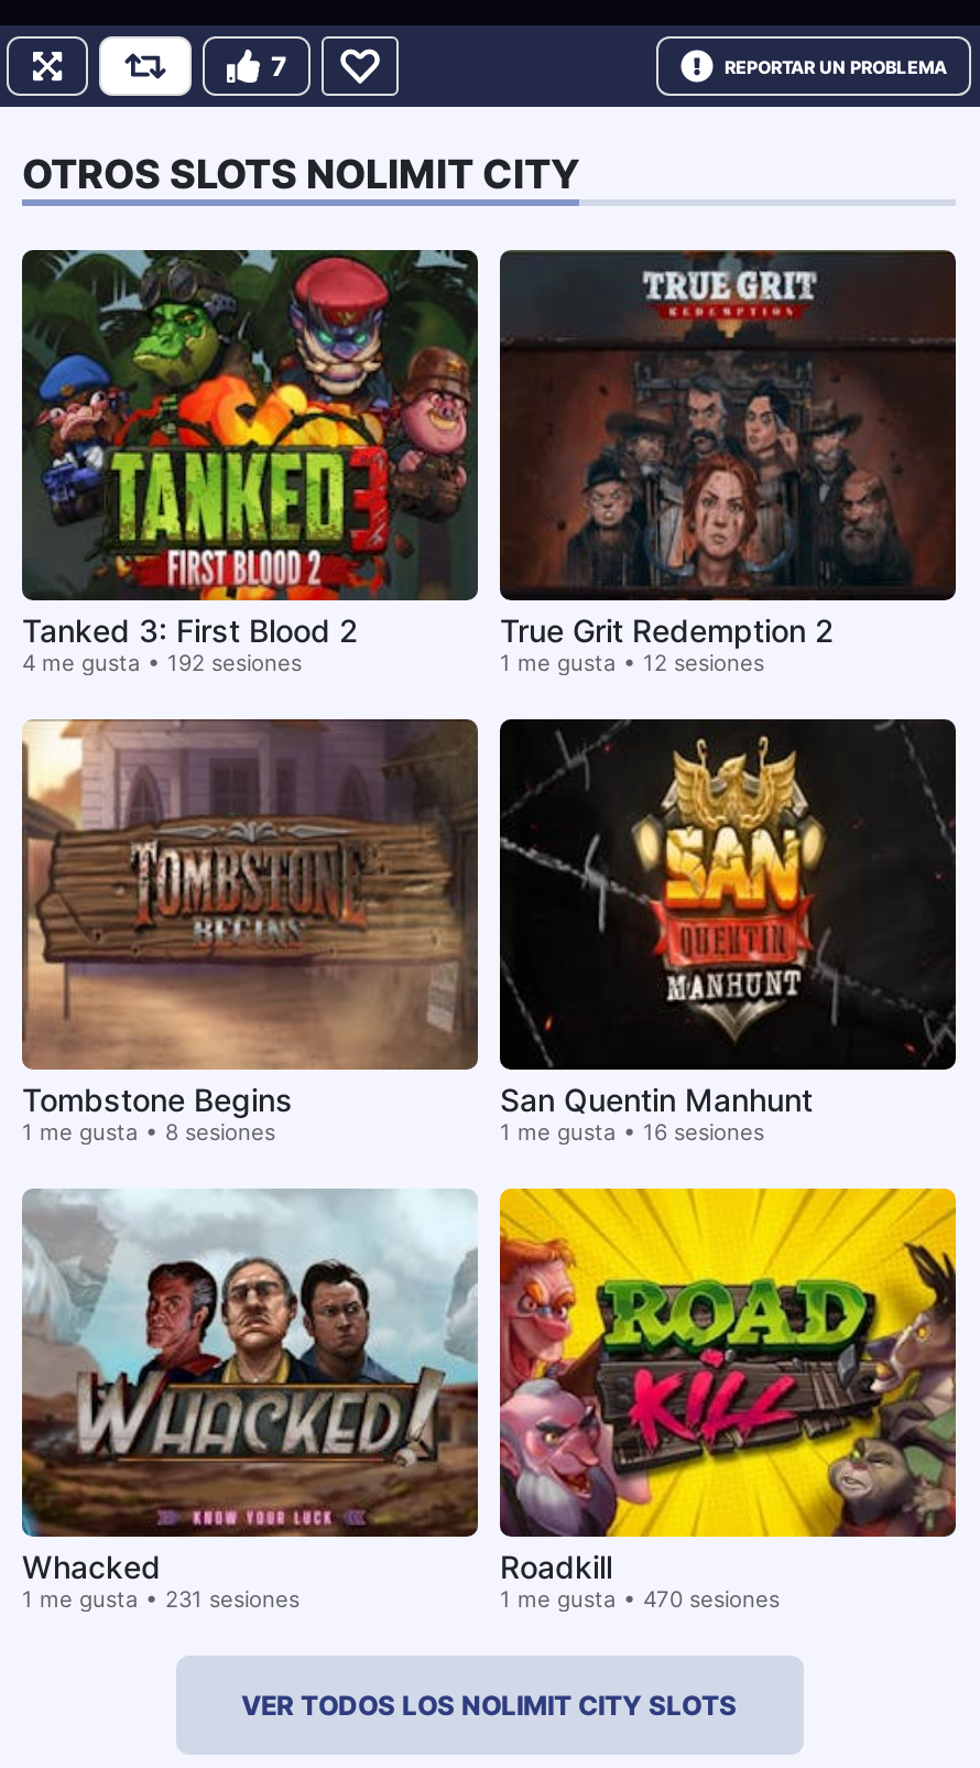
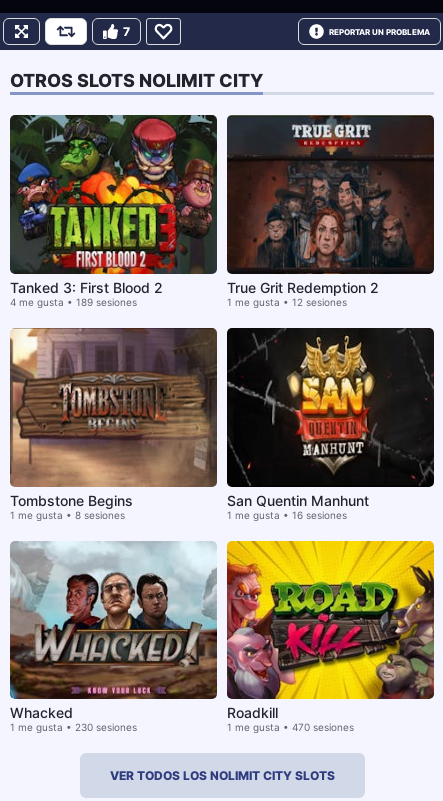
[22,649,302,676] 4 me gusta • 192 sesiones -> [10,296,137,308] 4 me gusta • 189 sesiones
[22,1585,300,1612] 1 me gusta • 231 sesiones -> [10,721,137,733] 1 me gusta • 230 sesiones

